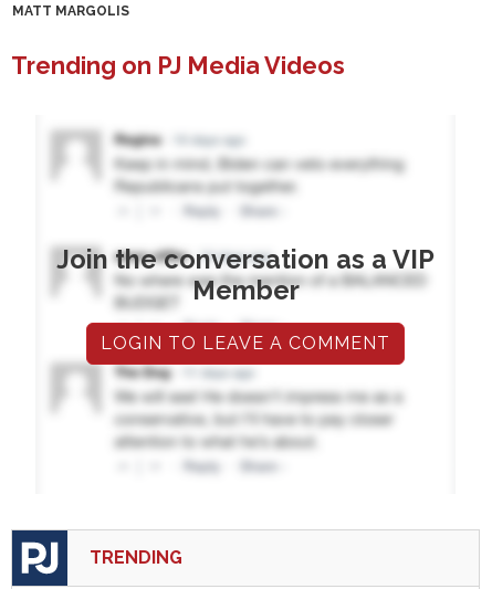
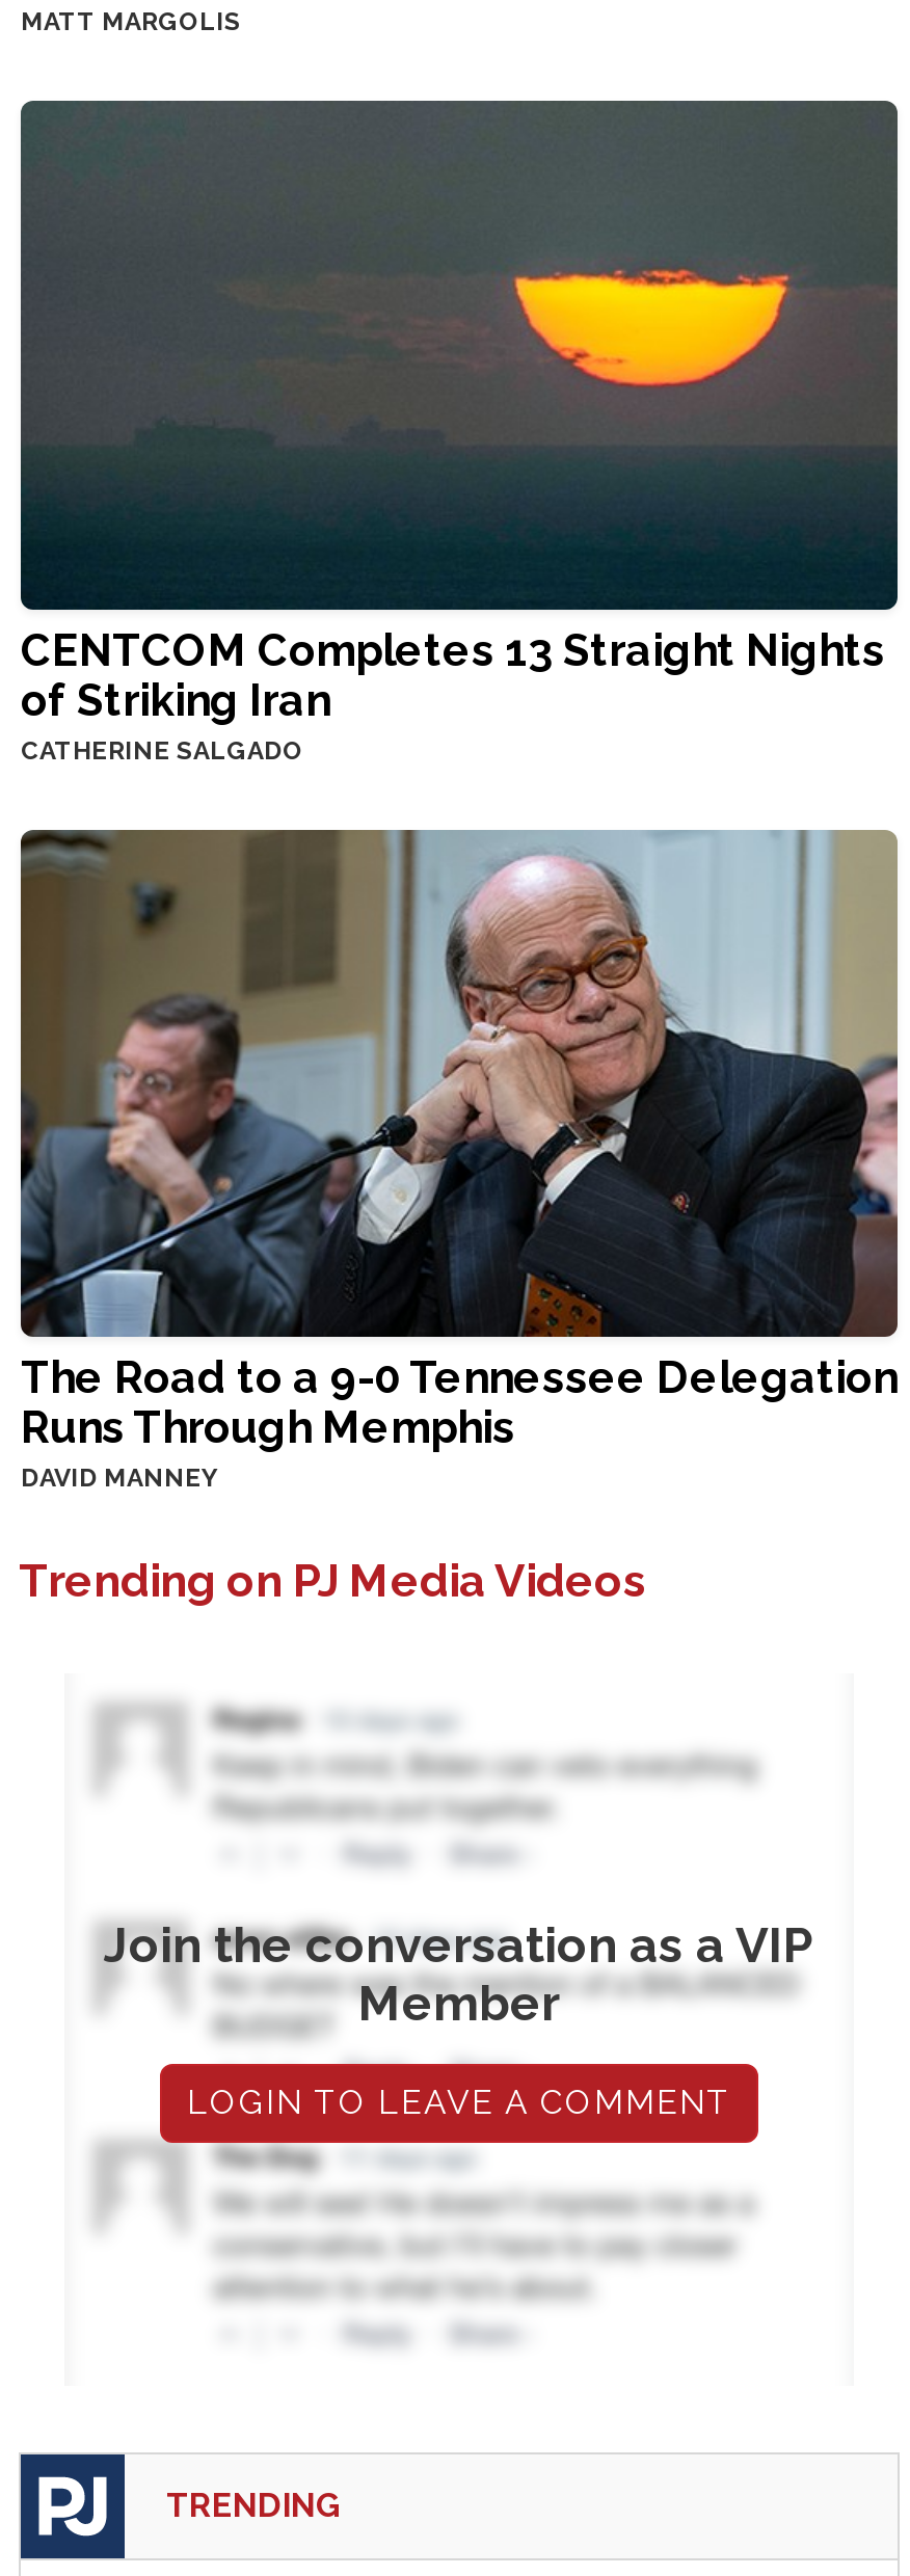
none -> [19,98,900,764] [image] | CENTCOM Completes 13 Straight Nights | of Striking Iran | CATHERINE SALGADO
none -> [19,827,900,1493] [image] | The Road to a 9-0 Tennessee Delegation | Runs Through Memphis | DAVID MANNEY

